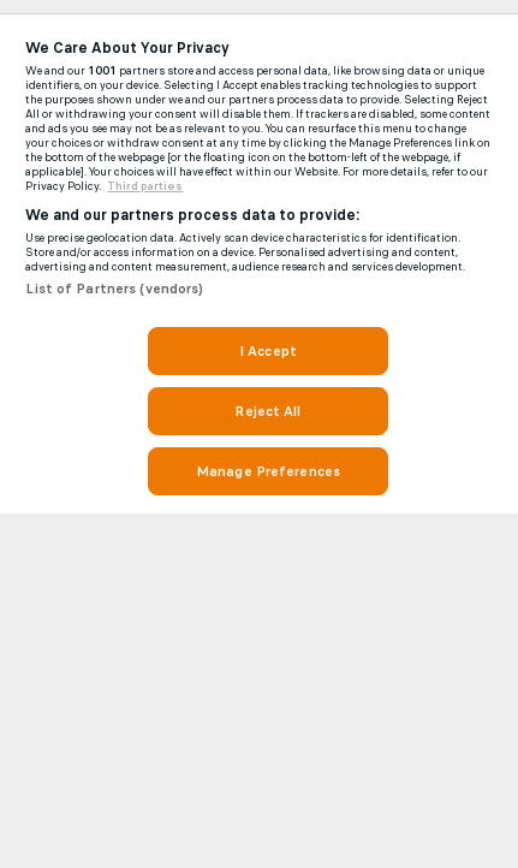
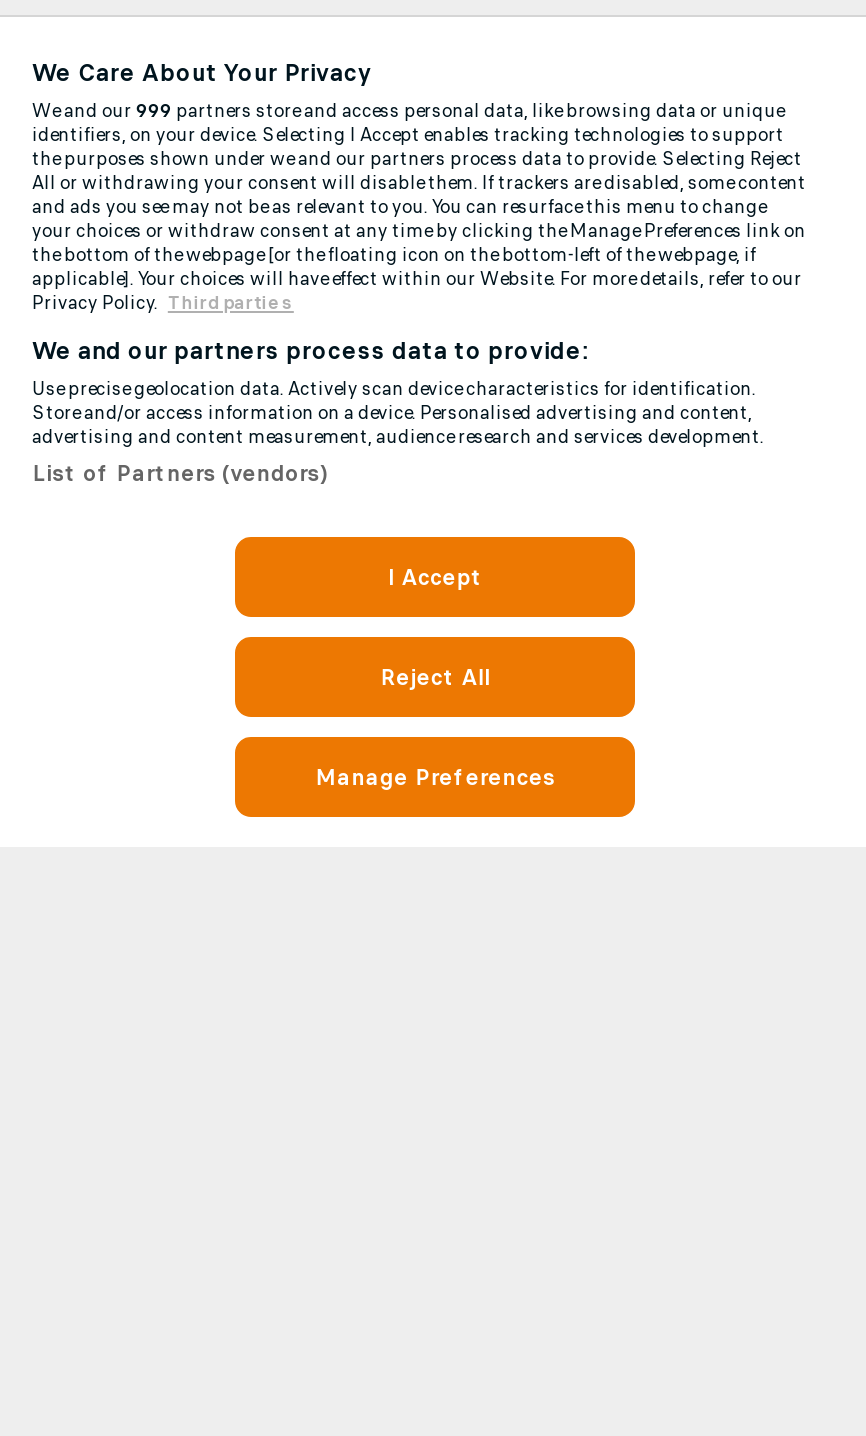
[26,64,485,78] We and our 1001 partners store and access personal data, like browsing data or unique -> [32,99,784,123] We and our 999 partners store and access personal data, like browsing data or unique

